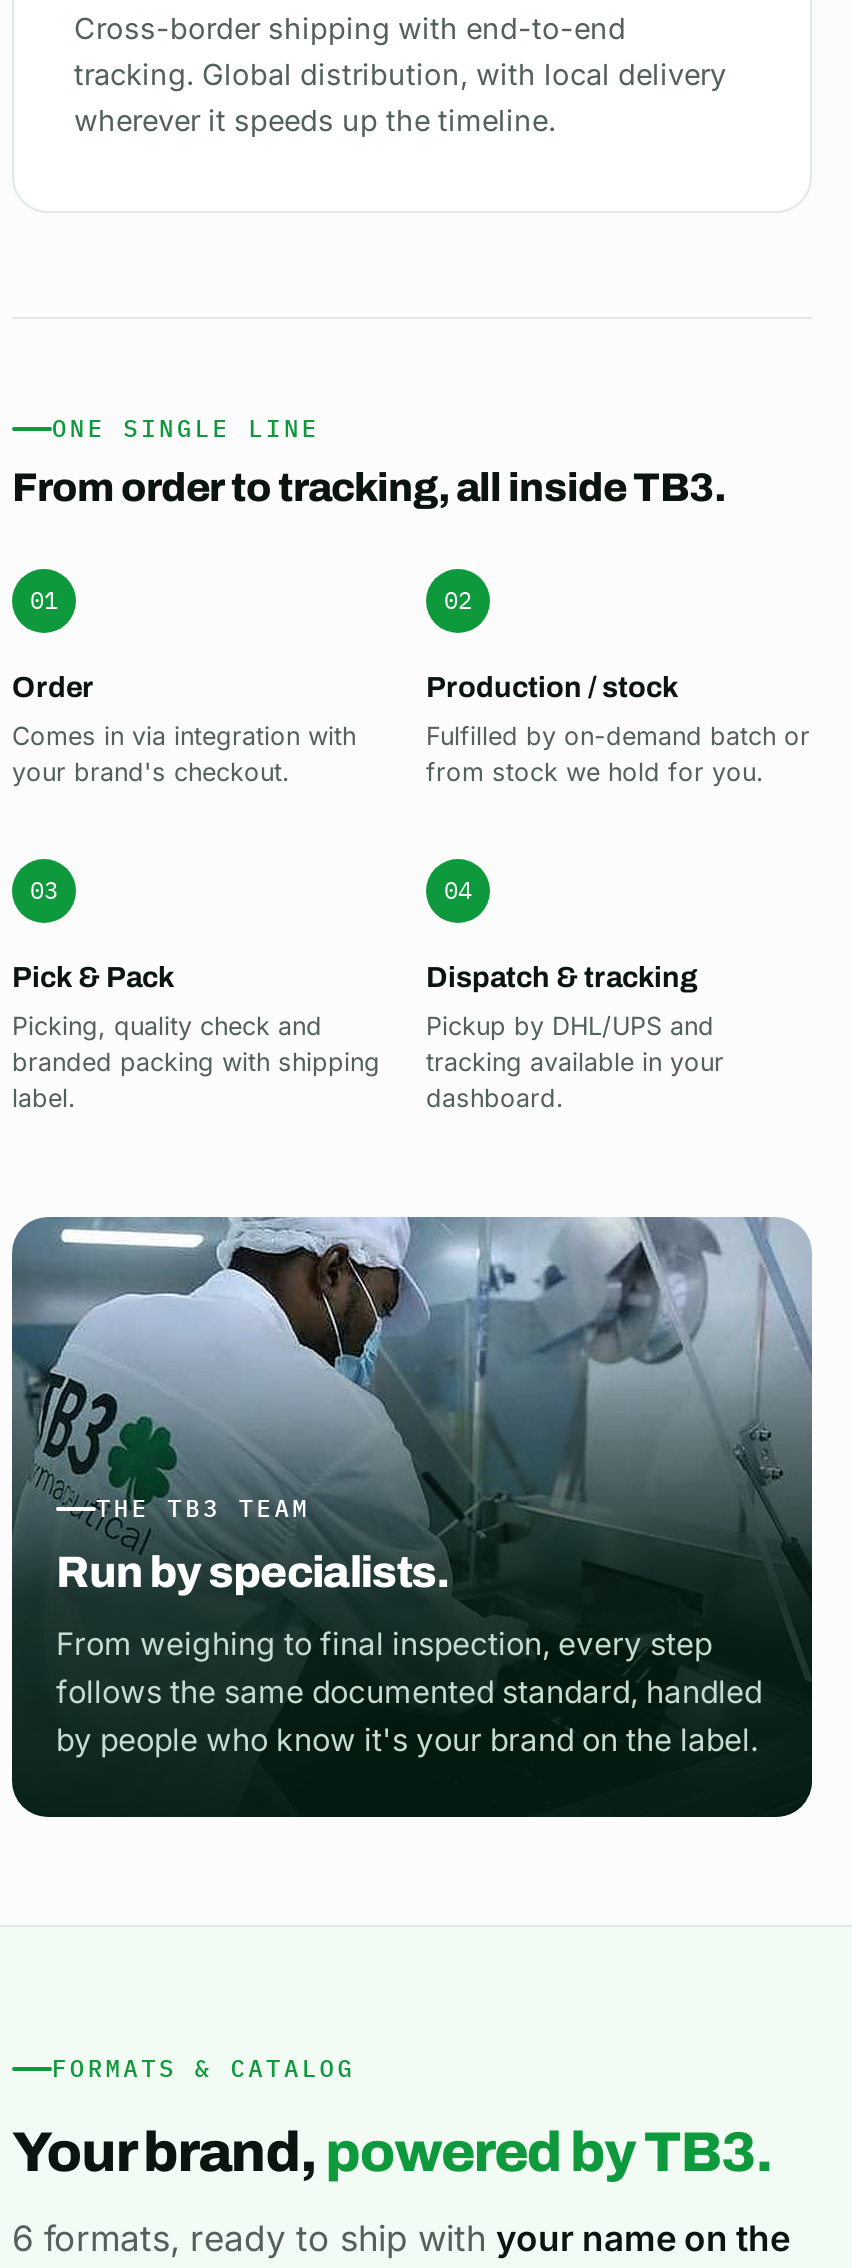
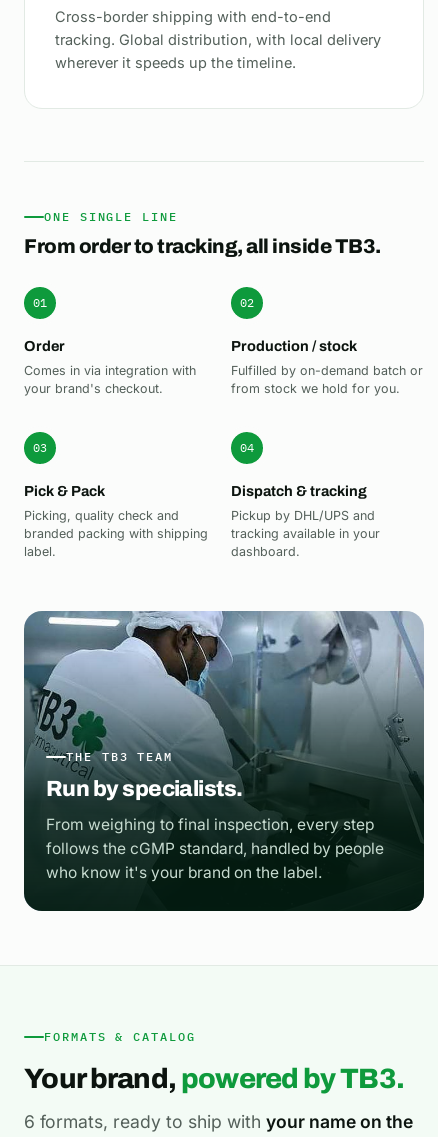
[56,1673,762,1759] follows the same documented standard, handled | by people who know it's your brand on the label. -> [46,839,384,882] follows the cGMP standard, handled by people | who know it's your brand on the label.

